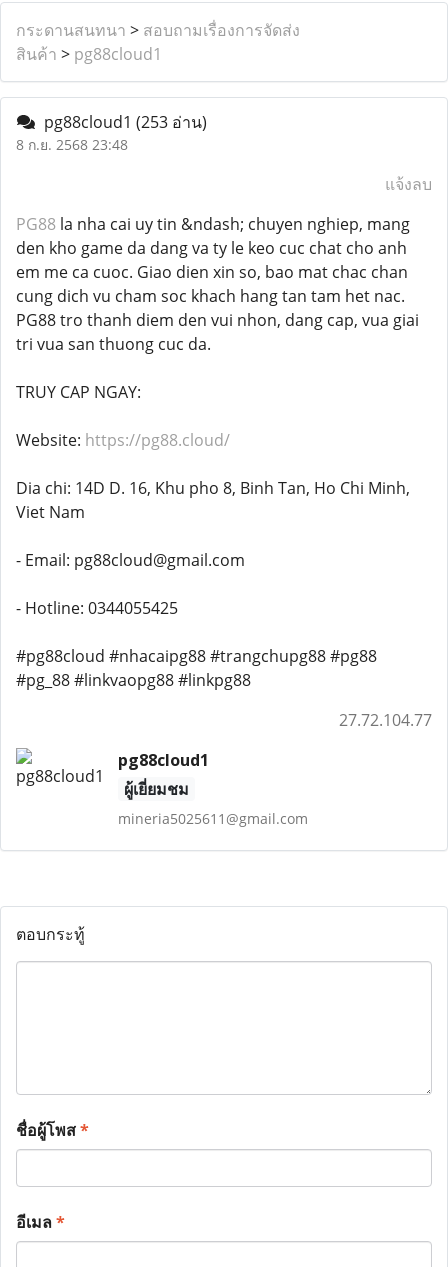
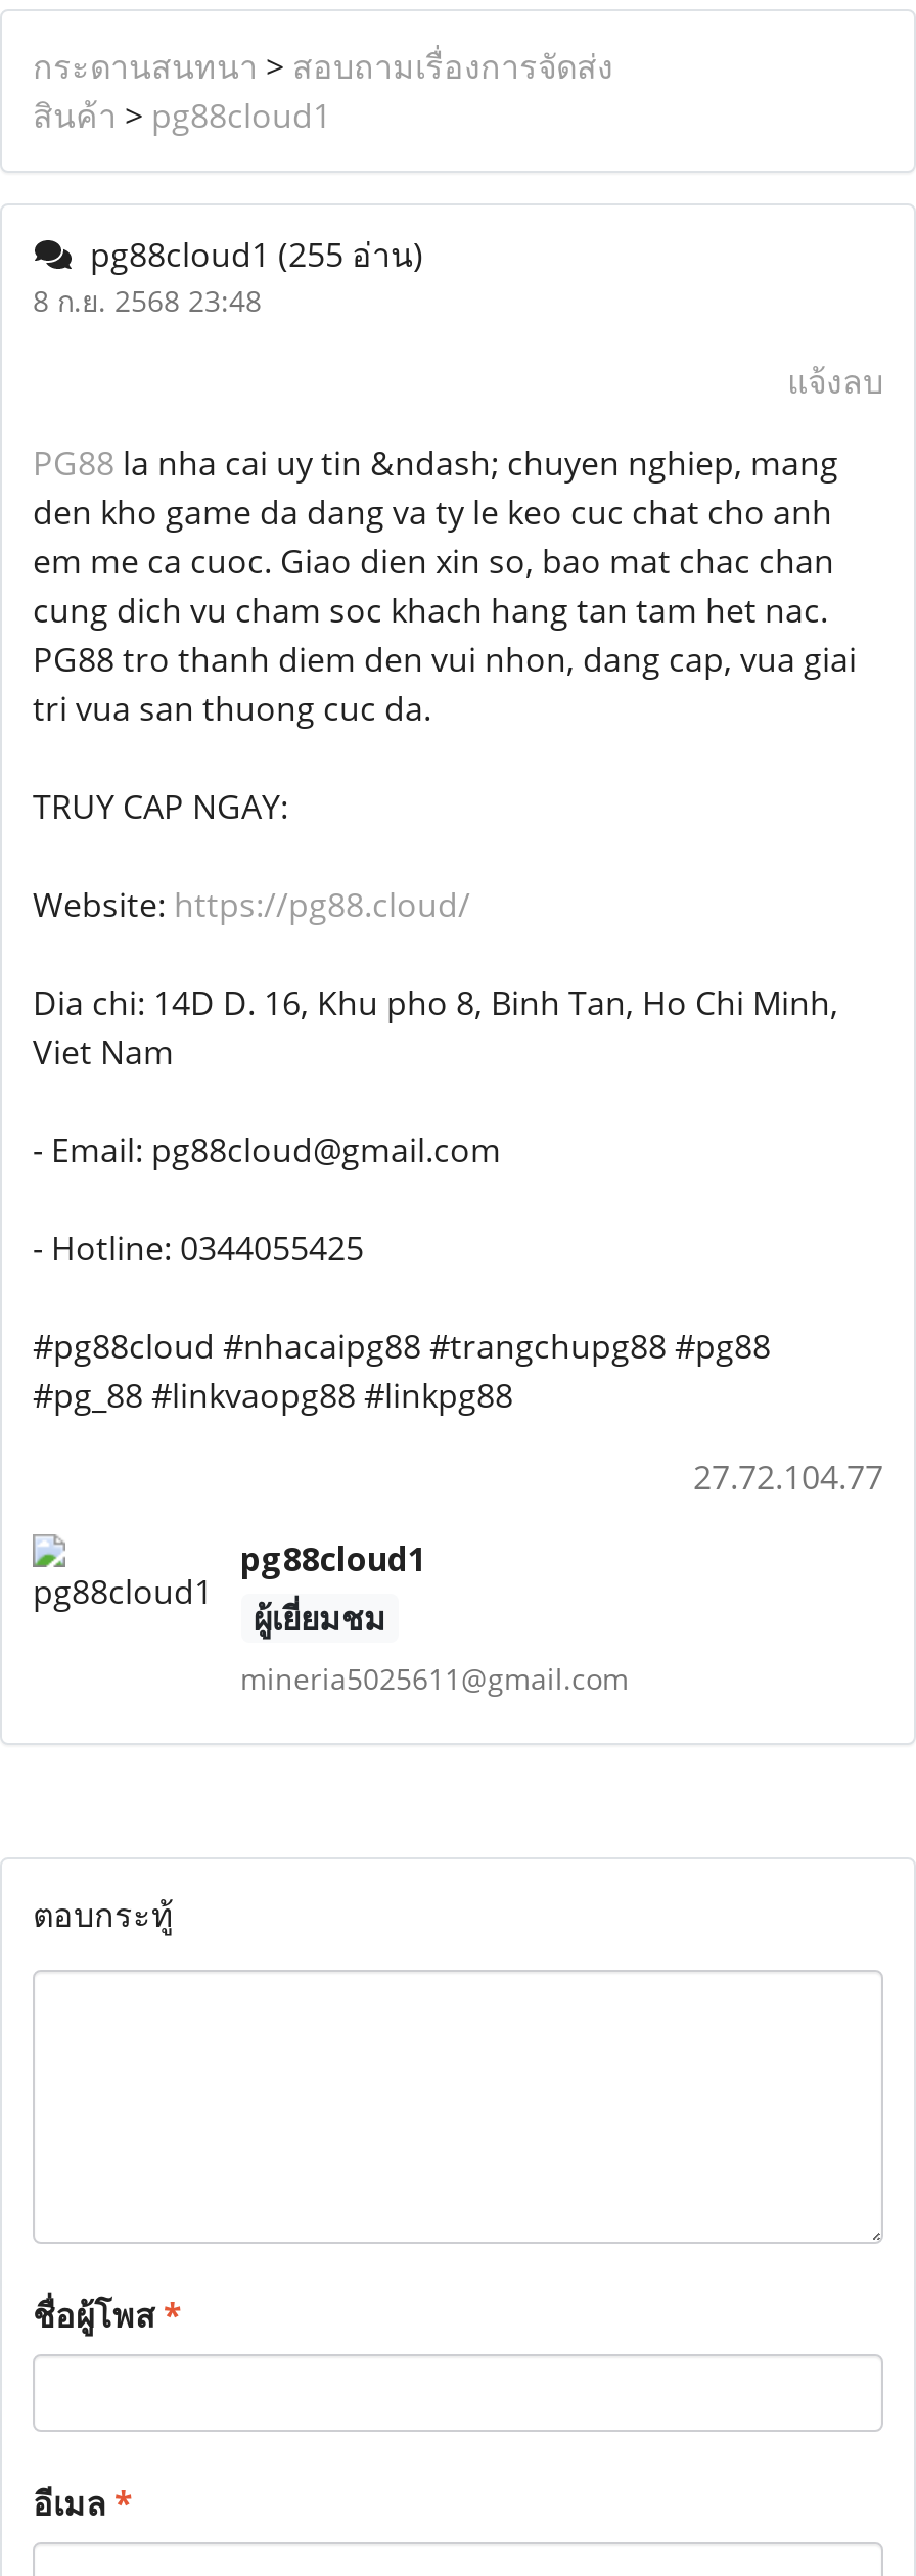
[36,111,207,133] pg88cloud1 (253 อ่าน) -> [74,232,423,277] pg88cloud1 (255 อ่าน)

